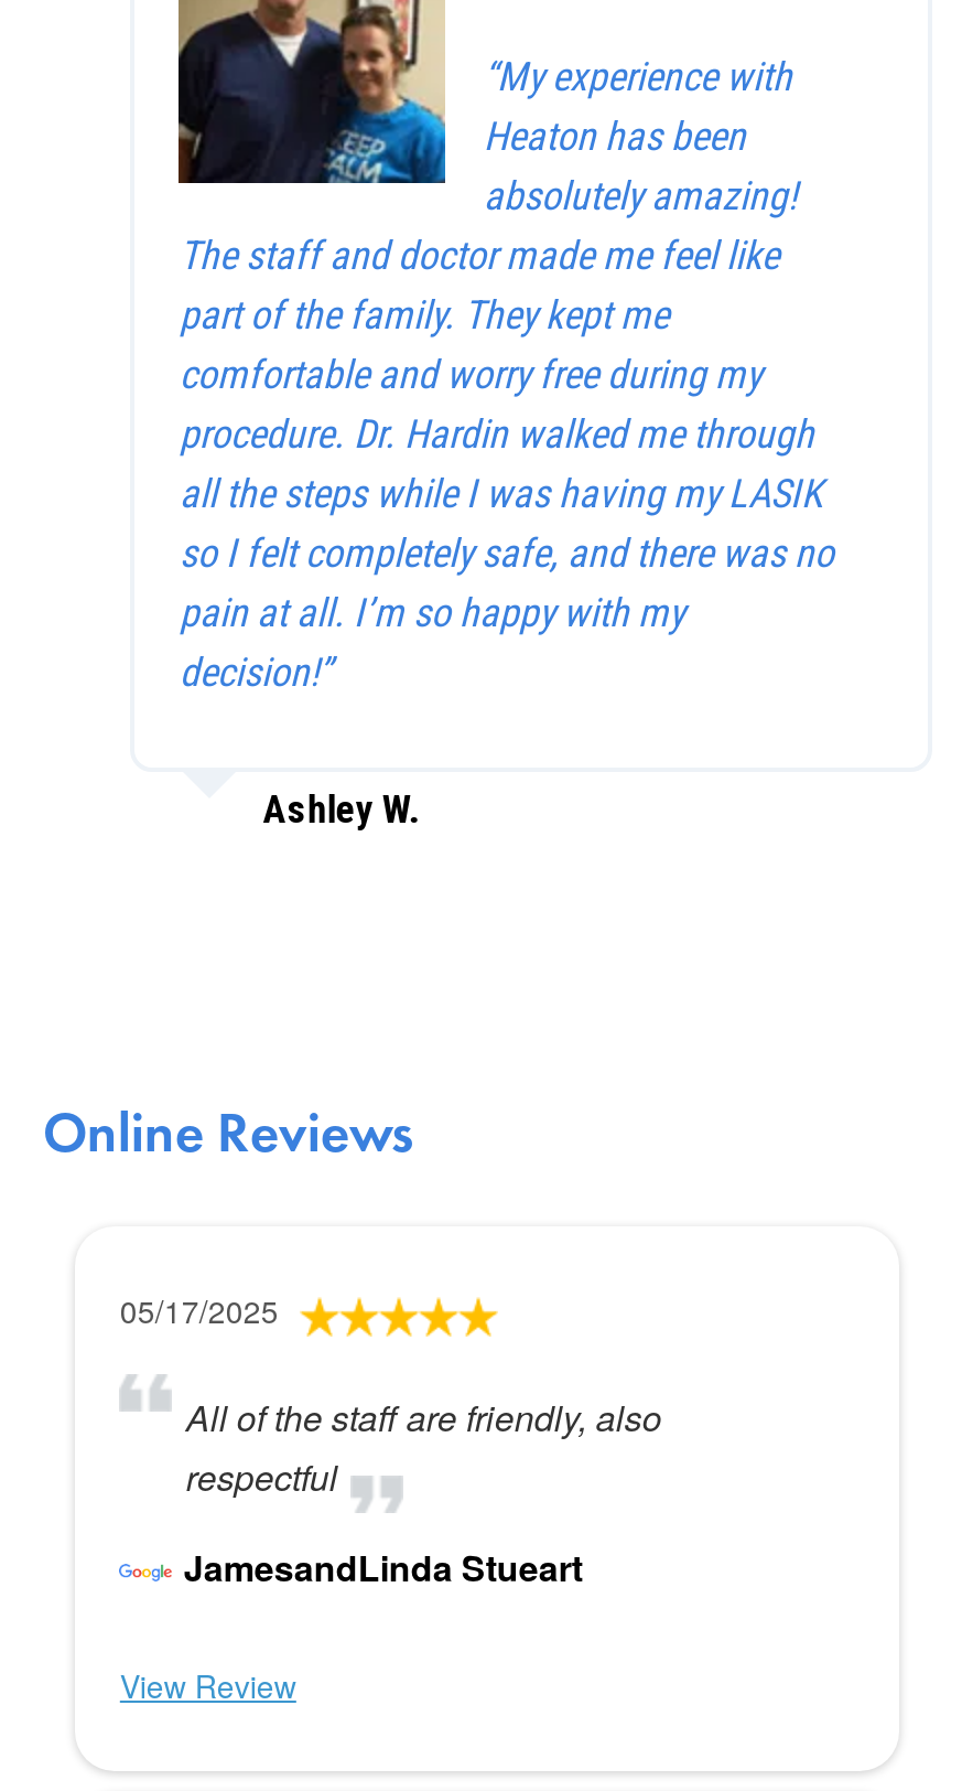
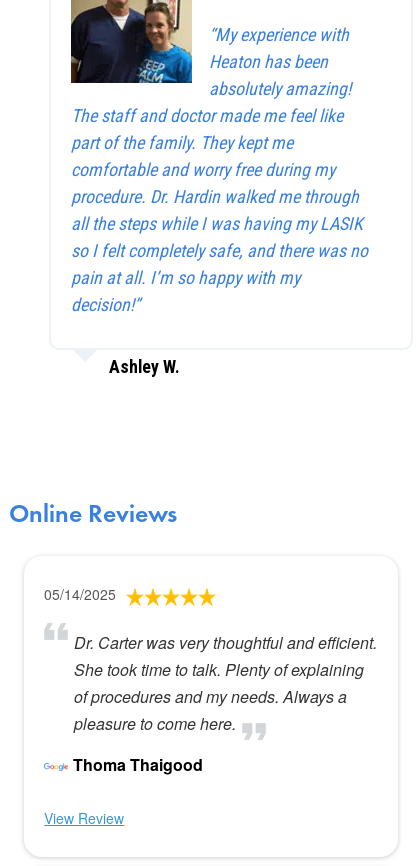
[120,1288,279,1332] 05/17/2025 -> [44,584,116,604] 05/14/2025
[186,1392,662,1502] All of the staff are friendly, also | respectful -> [74,631,377,735] Dr. Carter was very thoughtful and efficient. | She took time to talk. Plenty of explaining | of procedures and my needs. Always a | pleasure to come here.
[184,1542,583,1593] JamesandLinda Stueart -> [73,753,203,776] Thoma Thaigood

